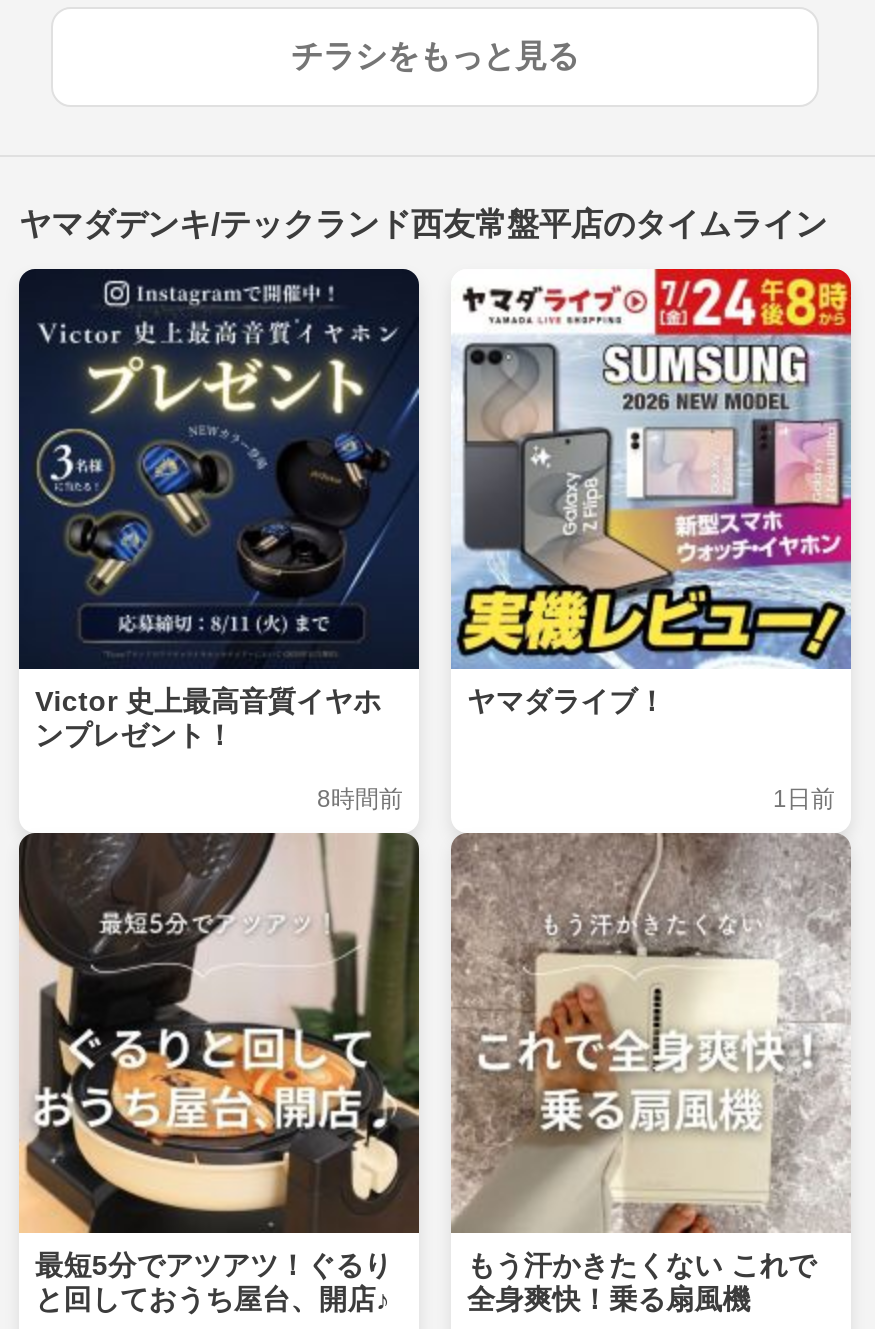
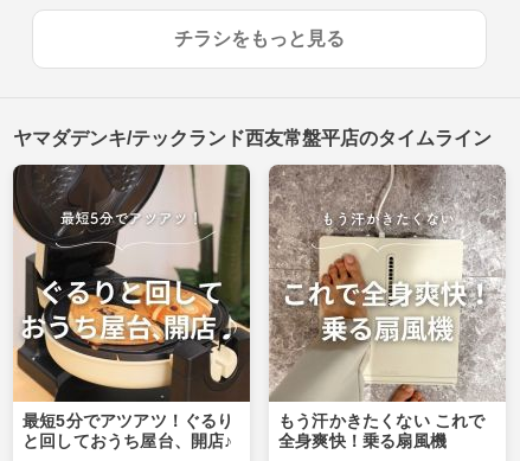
[17,266,421,814] [image] | Victor 史上最高音質イヤホ | ンプレゼント！ | 8時間前 -> none
[451,266,853,814] [image] | ヤマダライブ！ | 1日前 -> none

